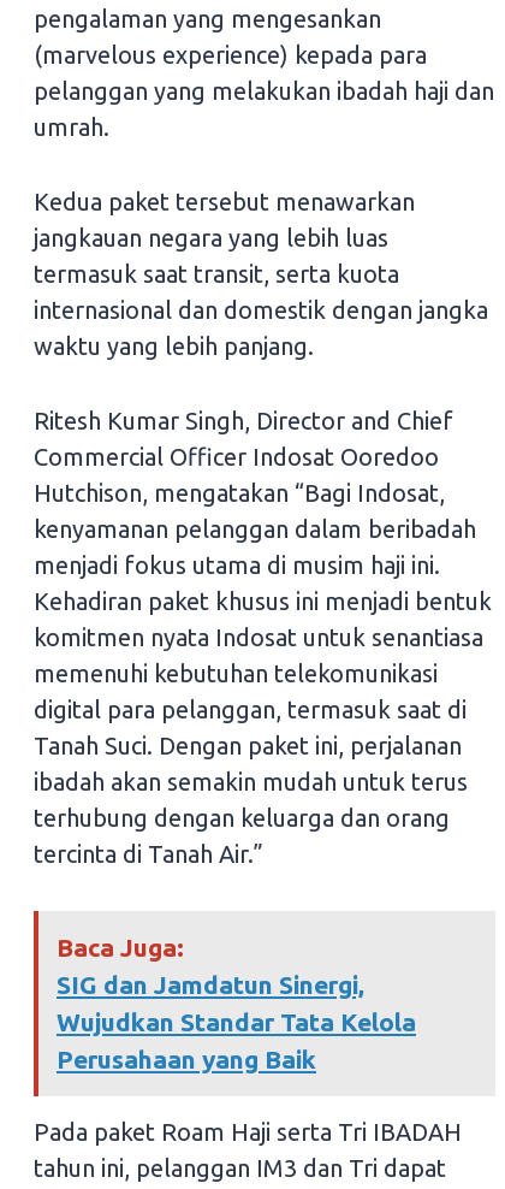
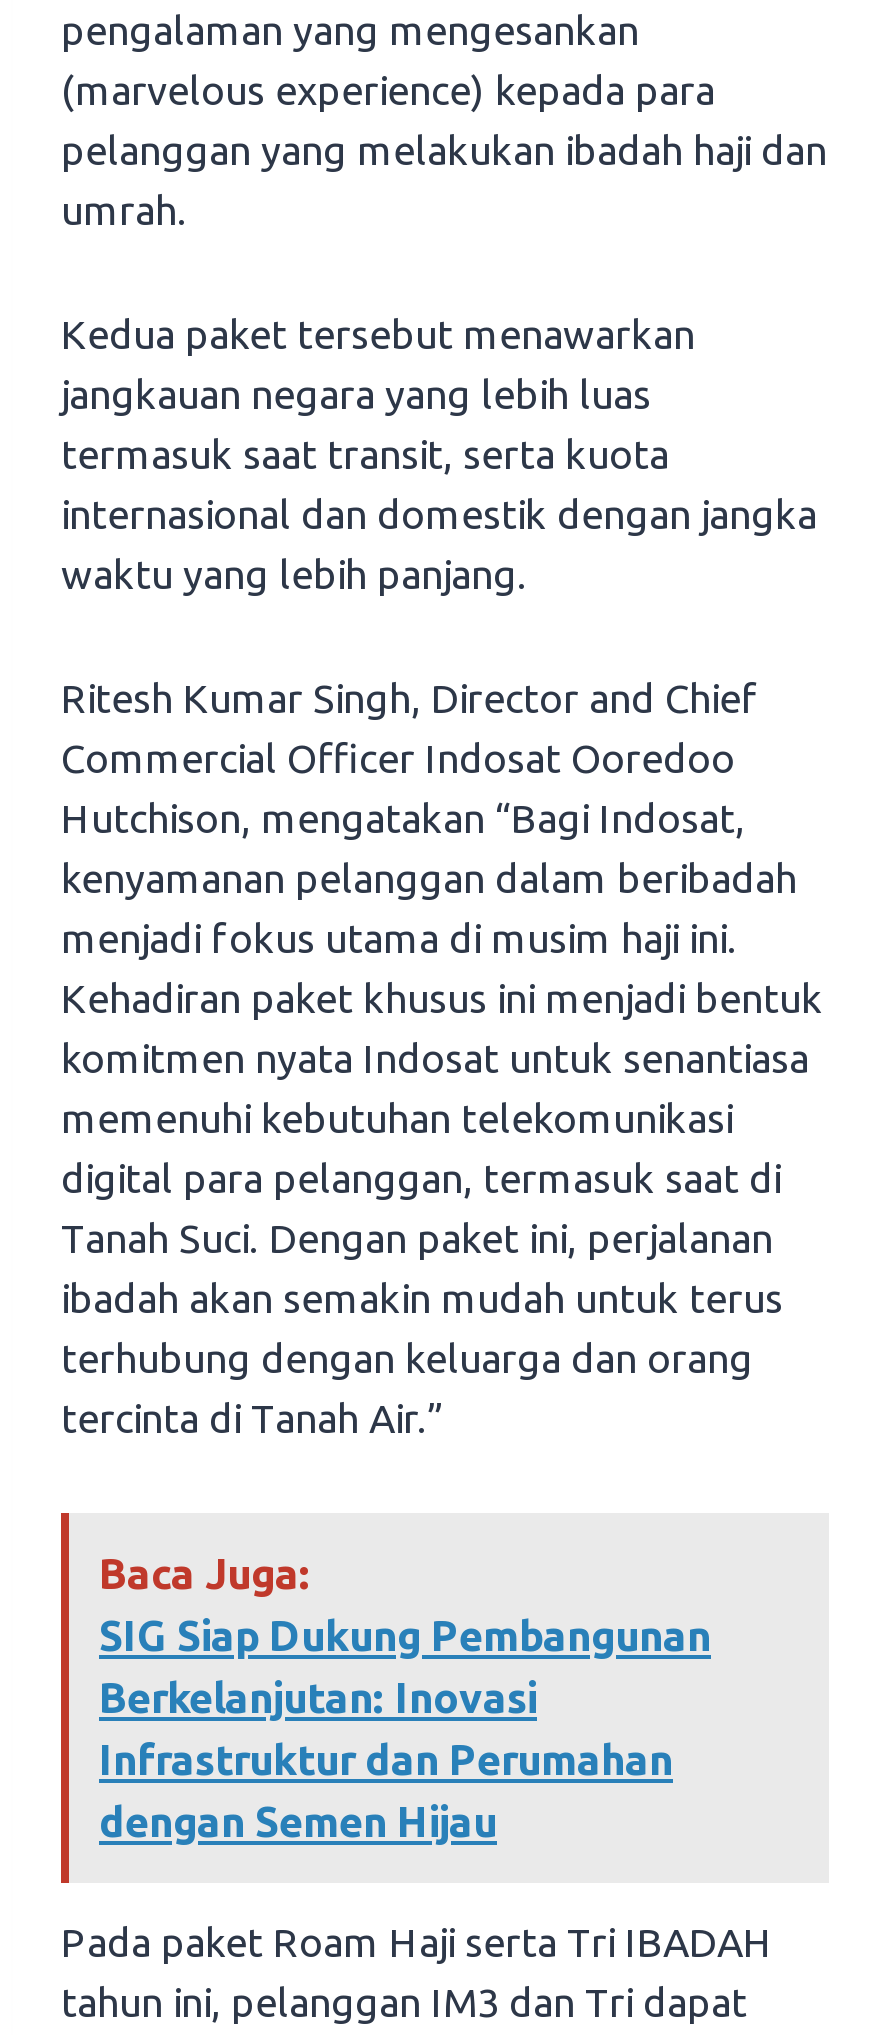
[57,970,416,1073] SIG dan Jamdatun Sinergi, | Wujudkan Standar Tata Kelola | Perusahaan yang Baik -> [99,1612,711,1846] SIG Siap Dukung Pembangunan | Berkelanjutan: Inovasi | Infrastruktur dan Perumahan | dengan Semen Hijau

